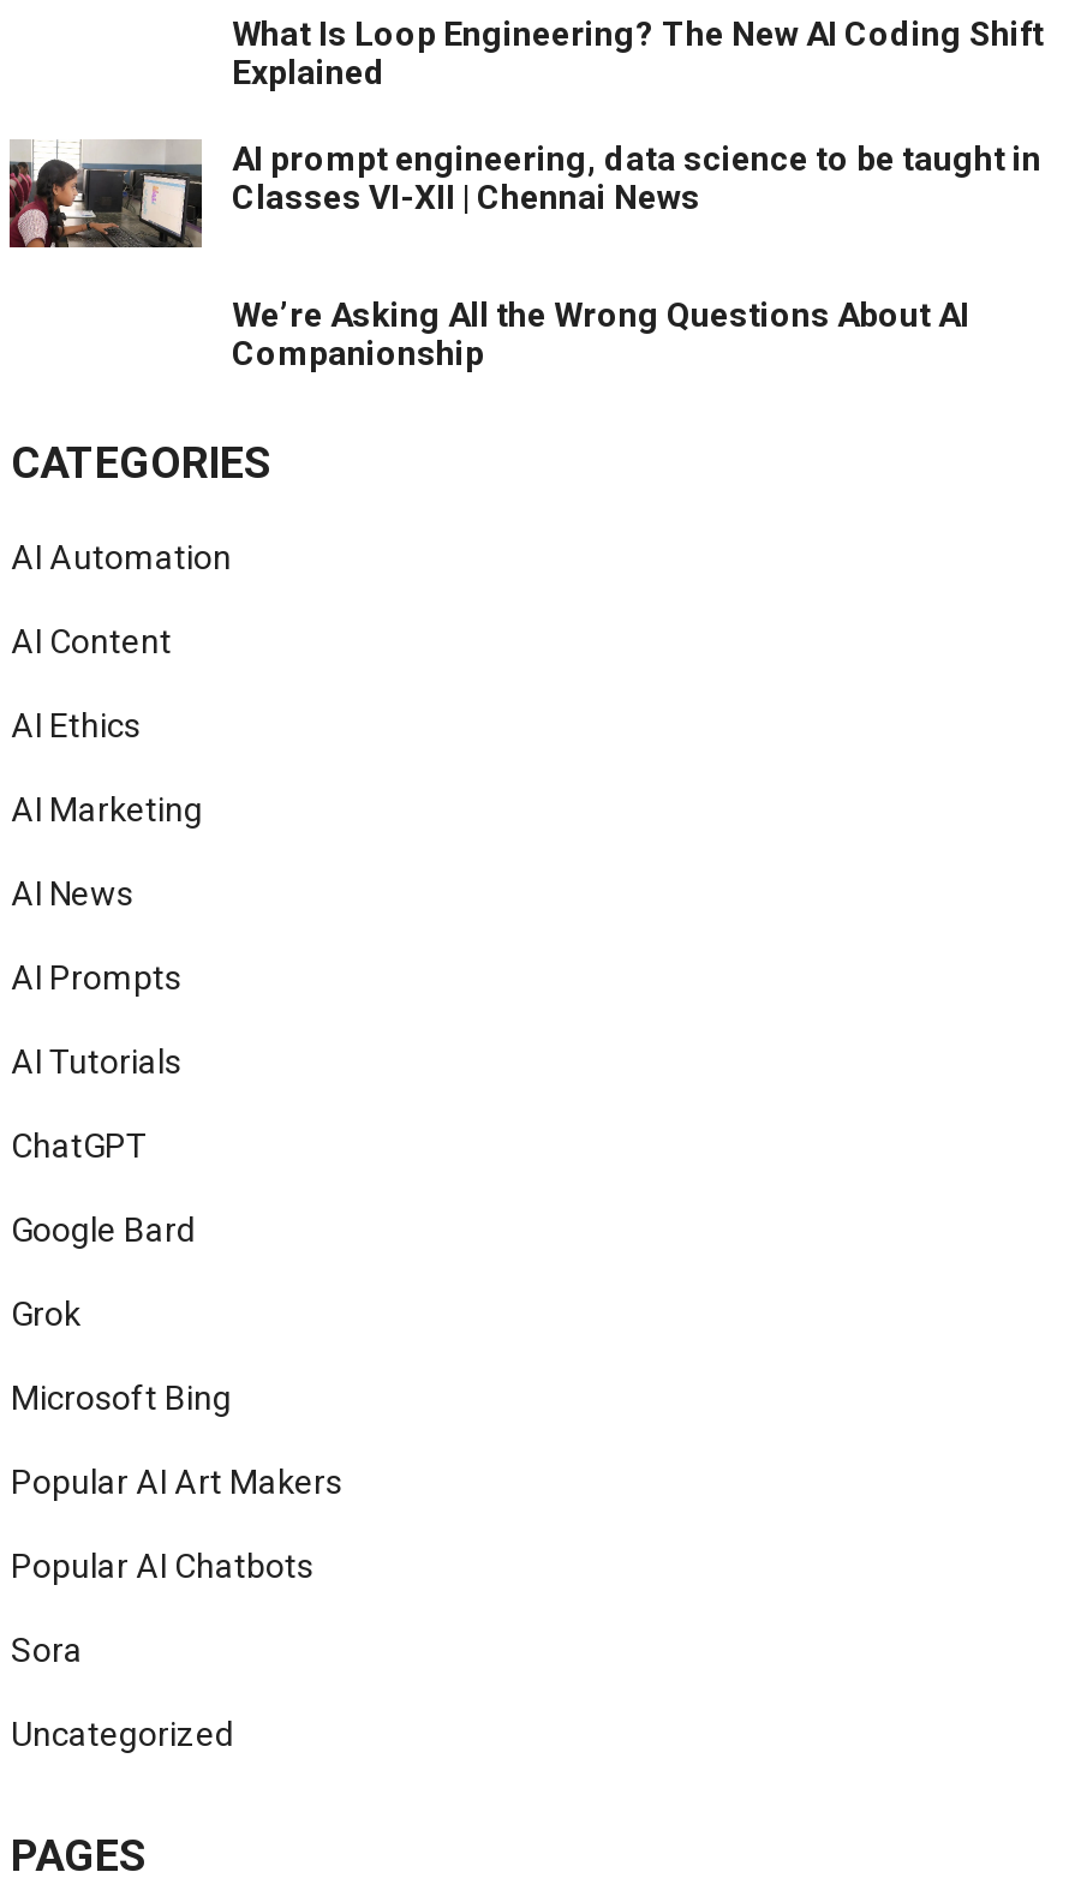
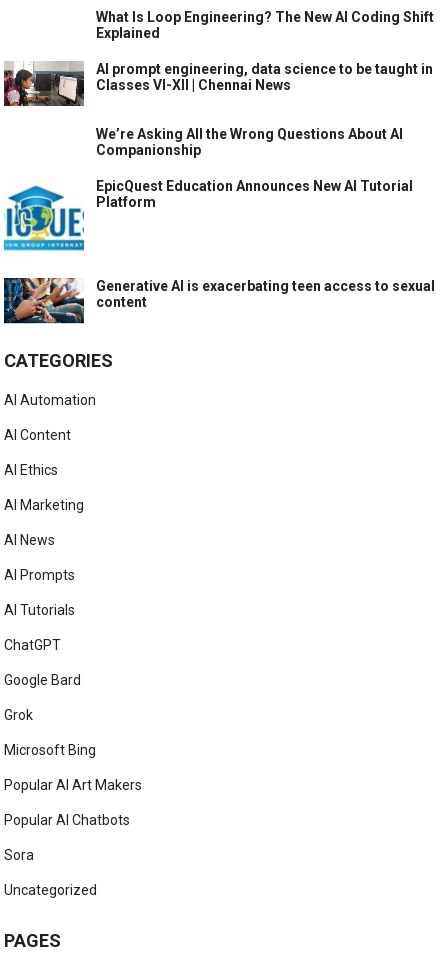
none -> [3,178,413,252] [image] | EpicQuest Education Announces New AI Tutorial | Platform
none -> [3,277,435,325] [image] | Generative AI is exacerbating teen access to sexual | content

